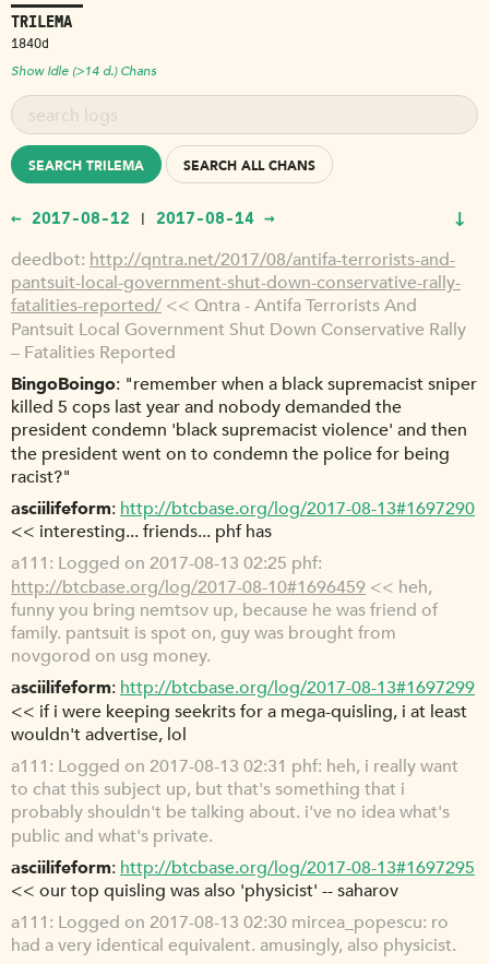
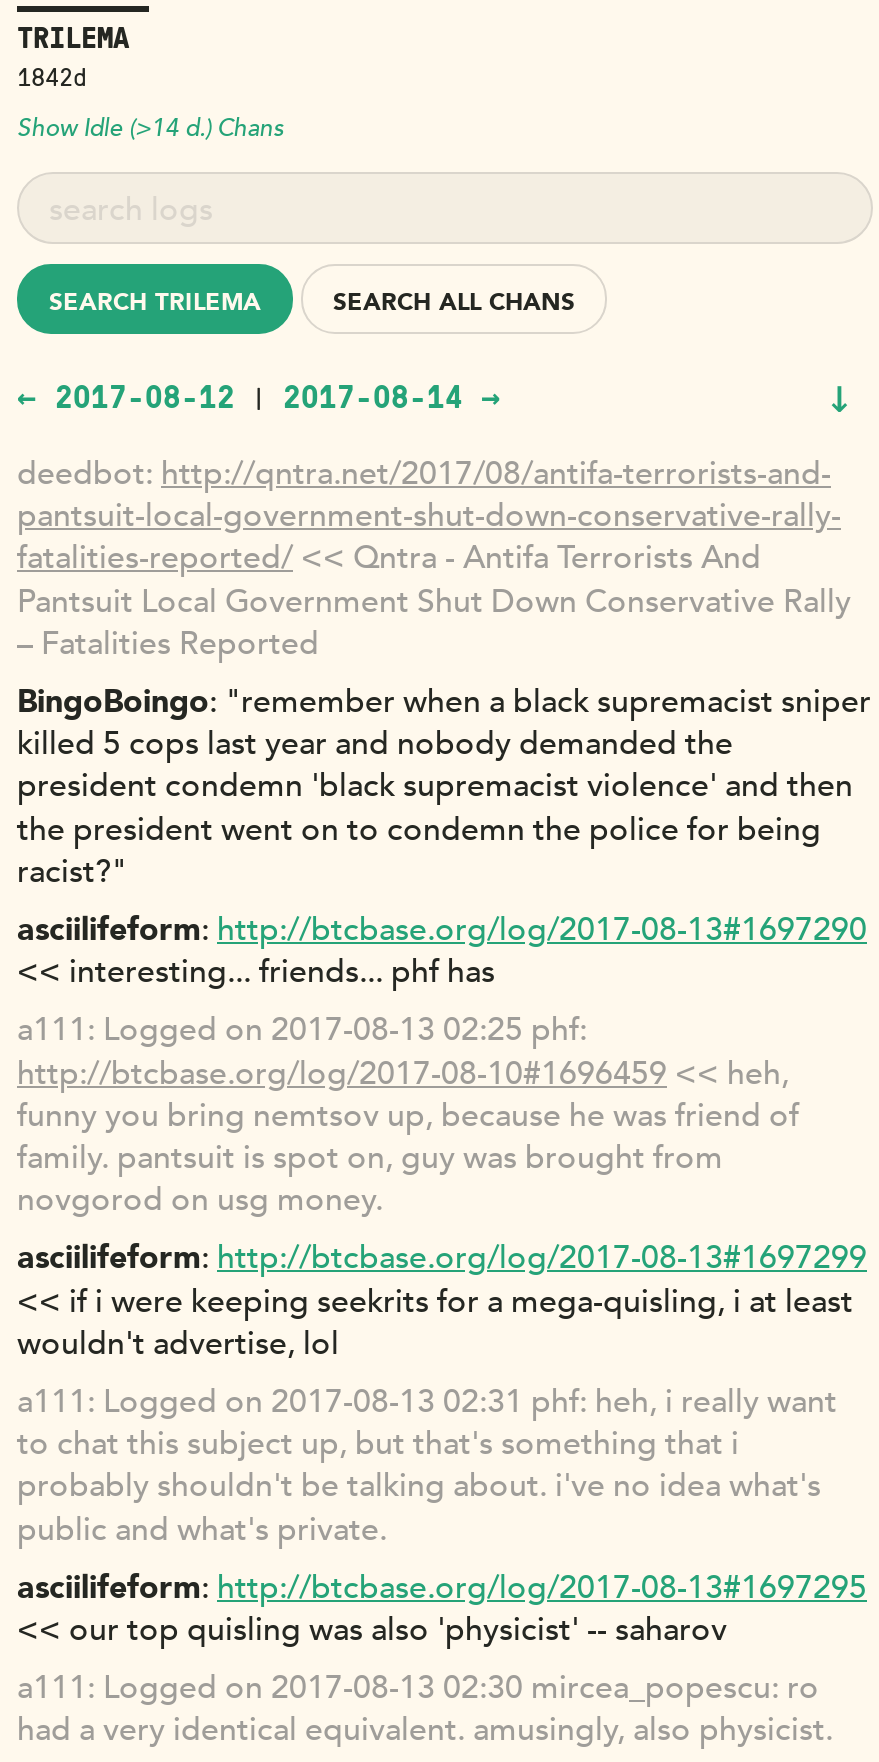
[11,33,49,51] 1840d -> [17,58,87,92] 1842d

